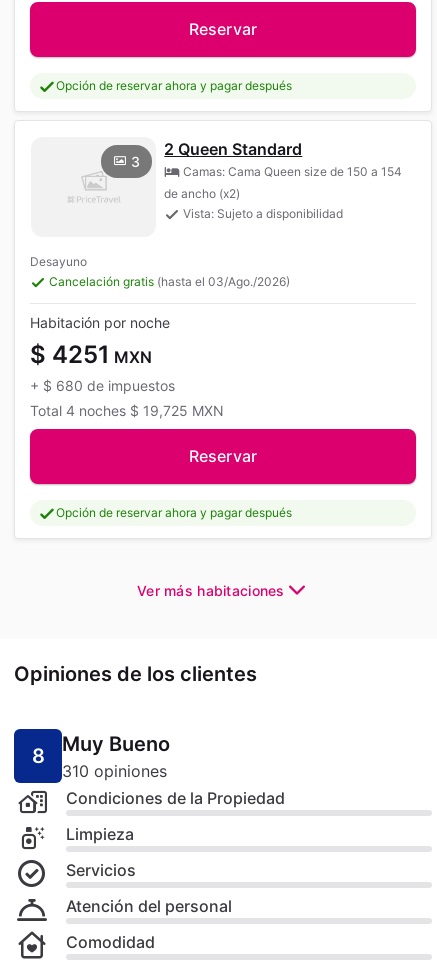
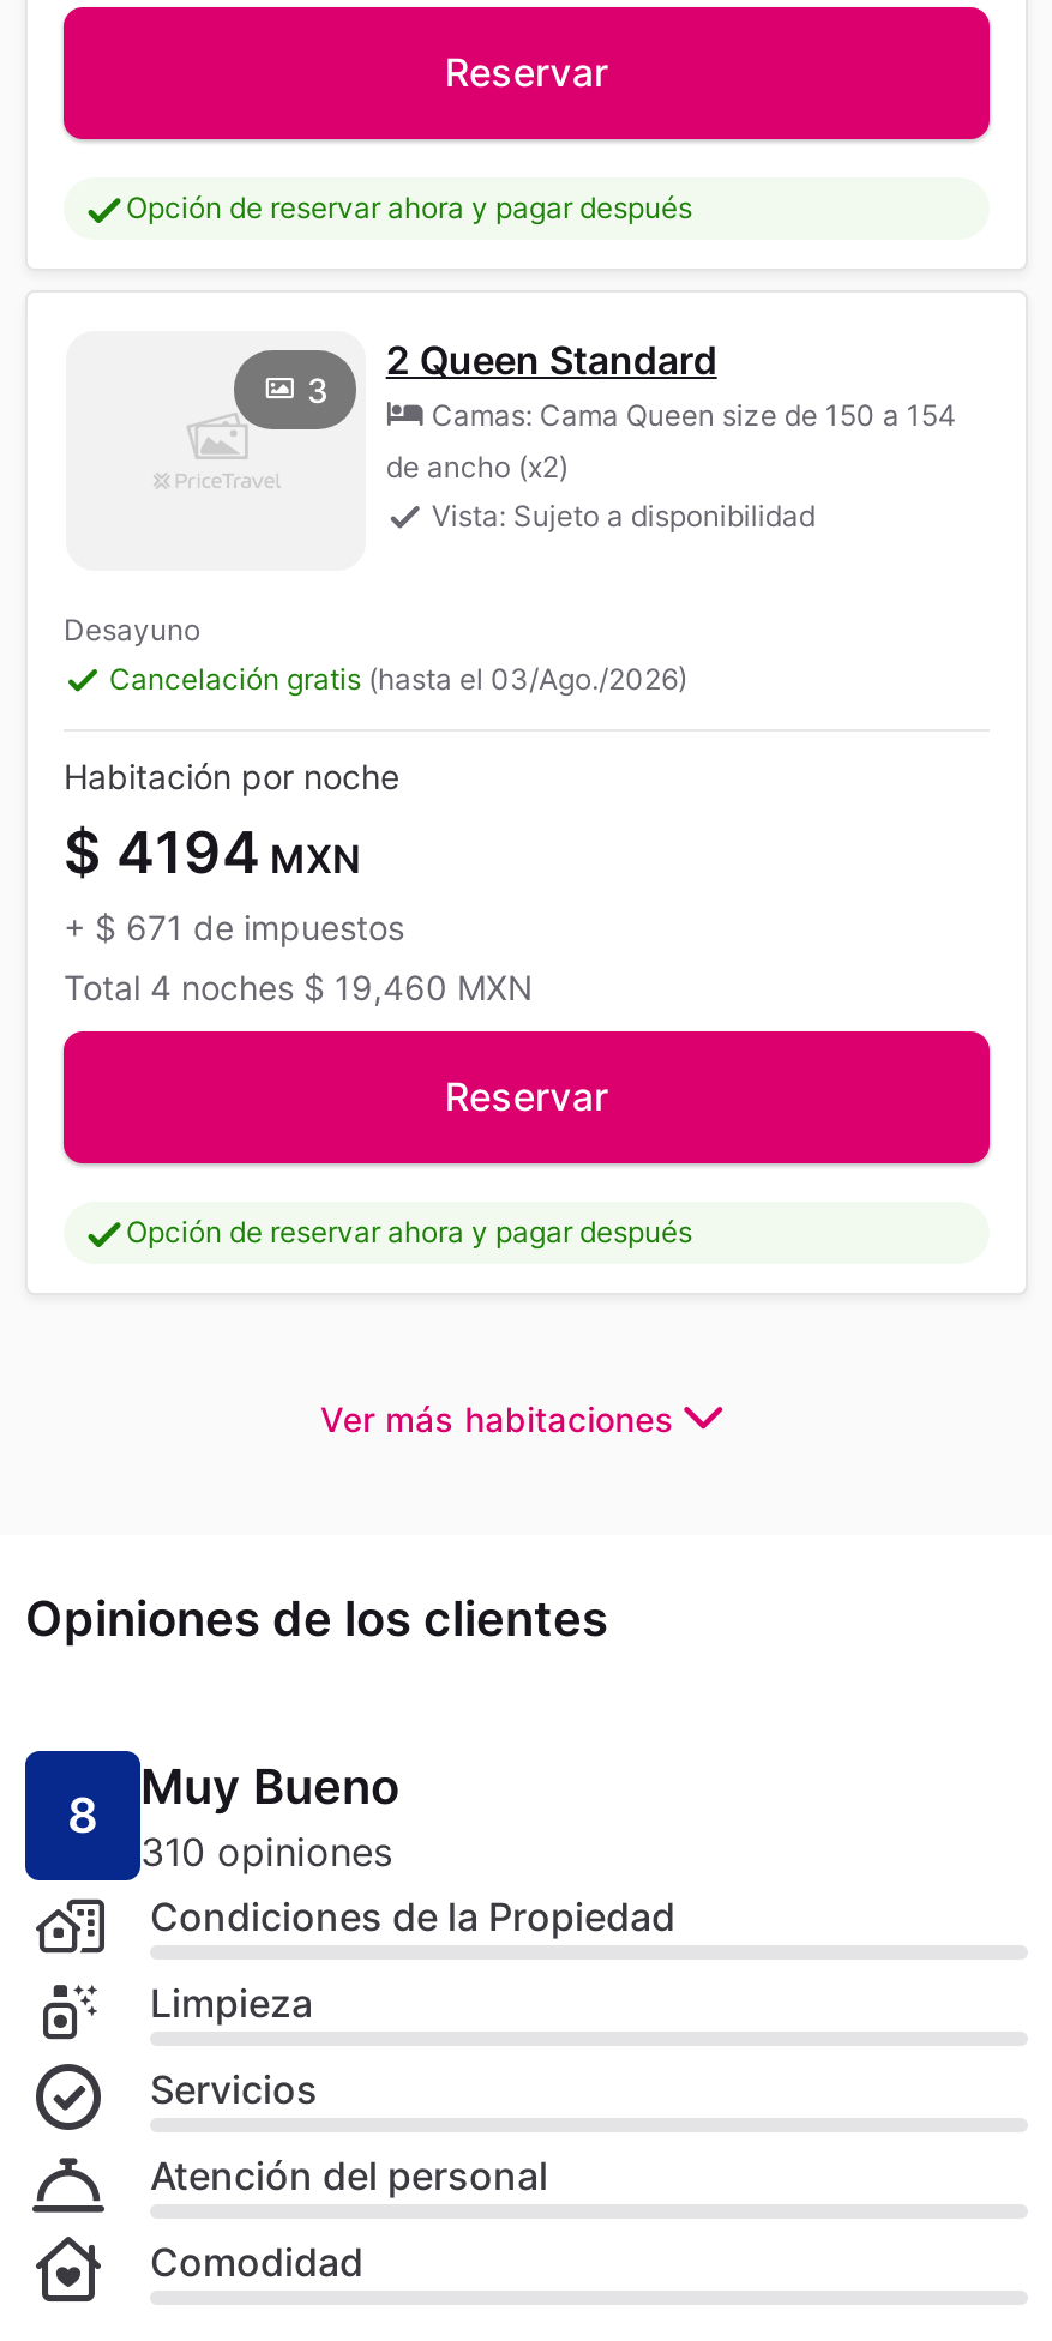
[30,340,152,369] $ 4251 MXN -> [64,817,361,887] $ 4194 MXN
[30,377,175,394] + $ 680 de impuestos -> [64,906,404,946] + $ 671 de impuestos
[30,402,224,419] Total 4 noches $ 19,725 MXN -> [64,966,534,1006] Total 4 noches $ 19,460 MXN

